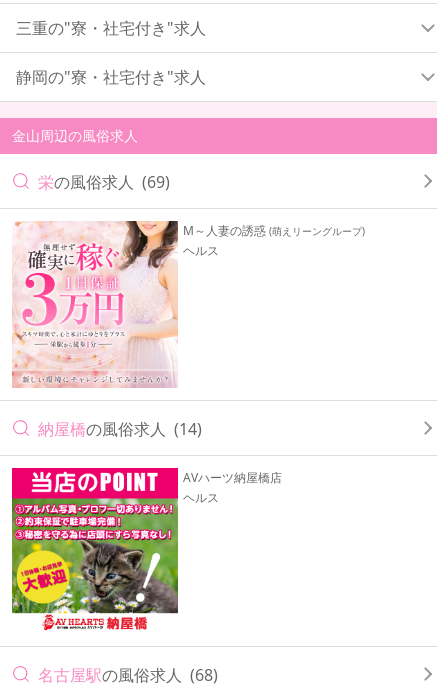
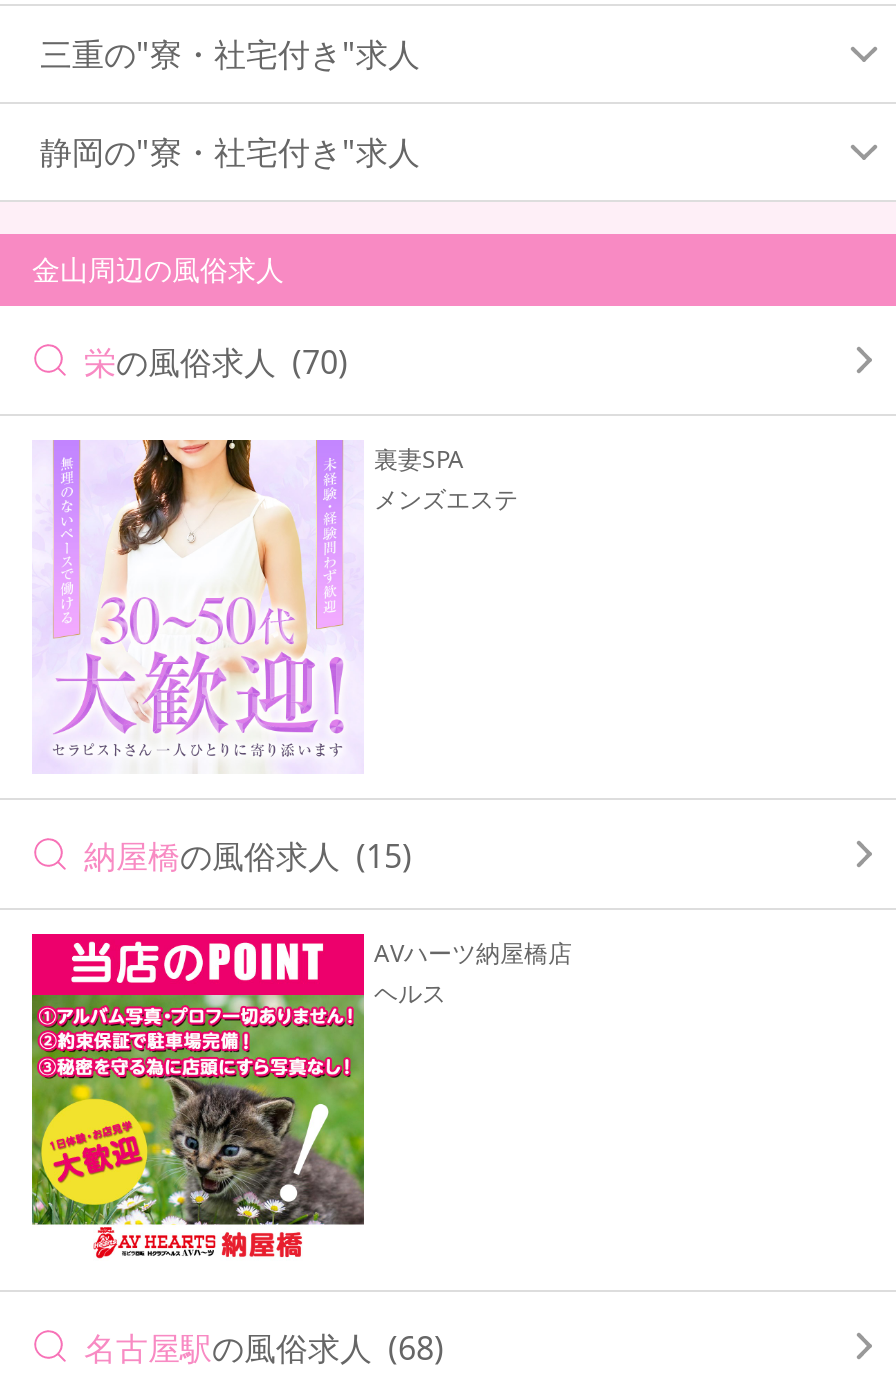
[38,171,170,193] 栄の風俗求人 (69) -> [84,341,348,385] 栄の風俗求人 (70)
[11,220,365,389] [image] | M～人妻の誘惑(萌えリーングループ) | ヘルス -> [32,438,518,774] [image] | 裏妻SPA | メンズエステ
[38,418,202,440] 納屋橋の風俗求人 (14) -> [84,833,412,877] 納屋橋の風俗求人 (15)

